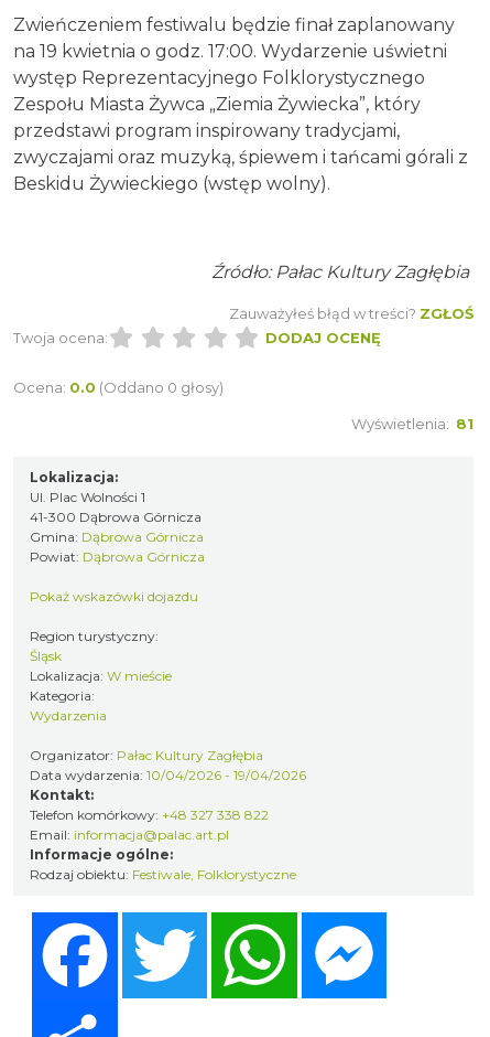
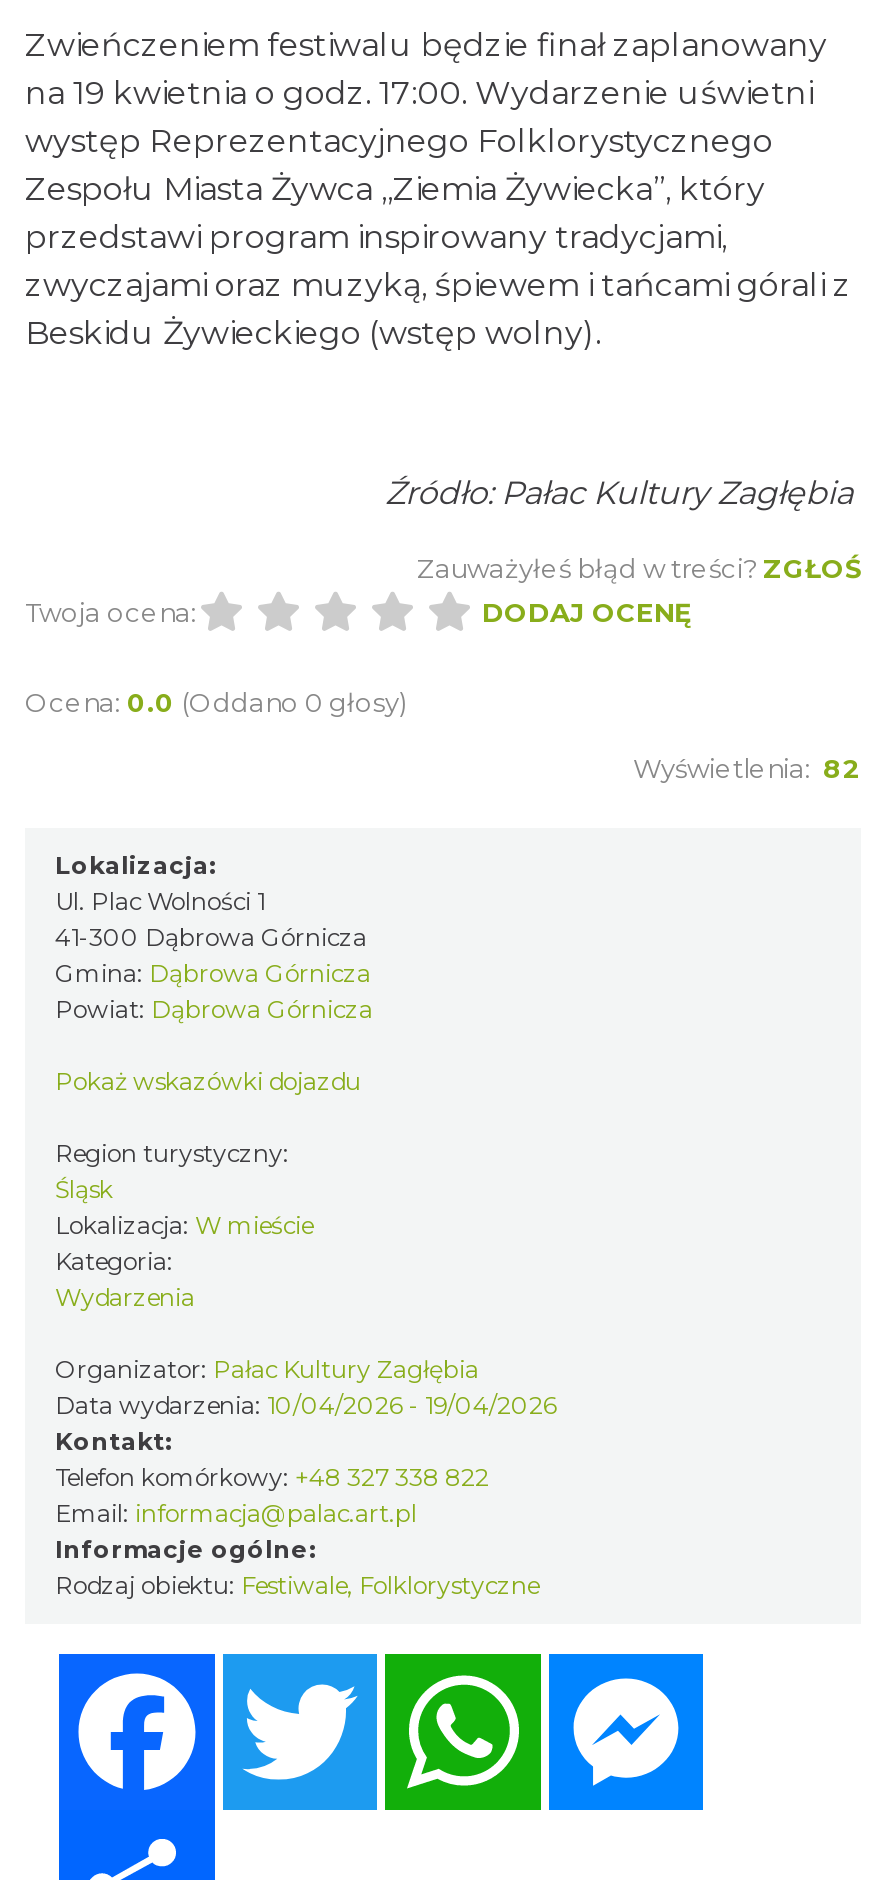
[351,415,473,433] Wyświetlenia: 81 -> [633,753,861,785] Wyświetlenia: 82

